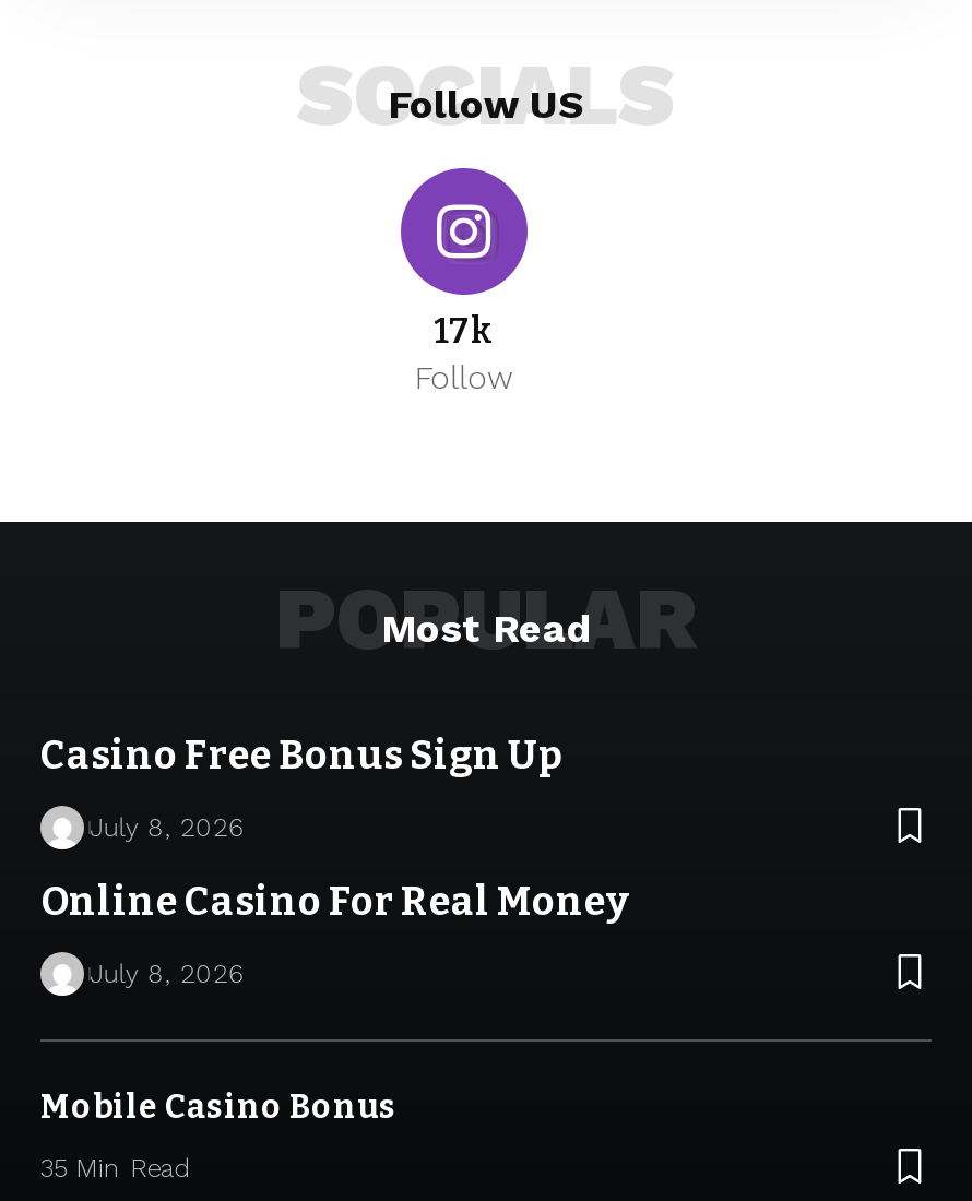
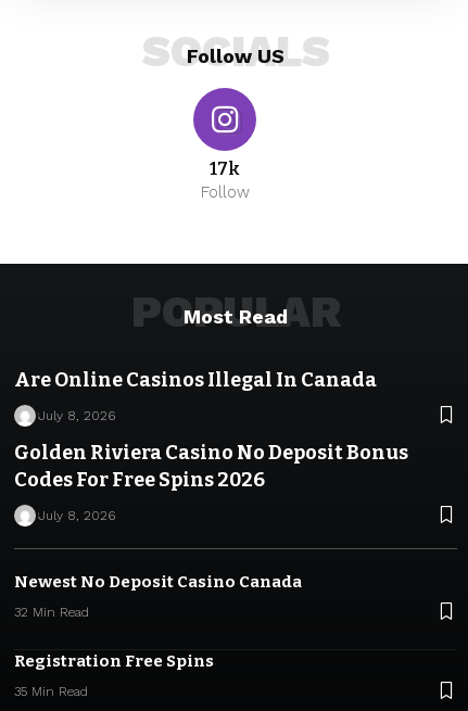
[40,732,562,780] Casino Free Bonus Sign Up -> [14,368,377,392] Are Online Casinos Illegal In Canada
[40,878,628,926] Online Casino For Real Money -> [14,441,408,492] Golden Riviera Casino No Deposit Bonus | Codes For Free Spins 2026
[40,1087,396,1127] Mobile Casino Bonus -> [14,572,302,671] Newest No Deposit Casino Canada | 32 Min Read | Registration Free Spins

